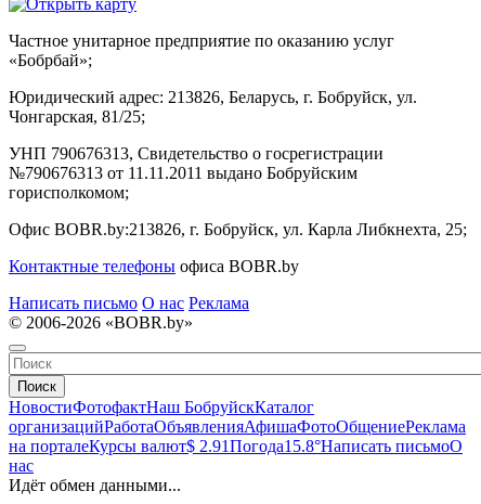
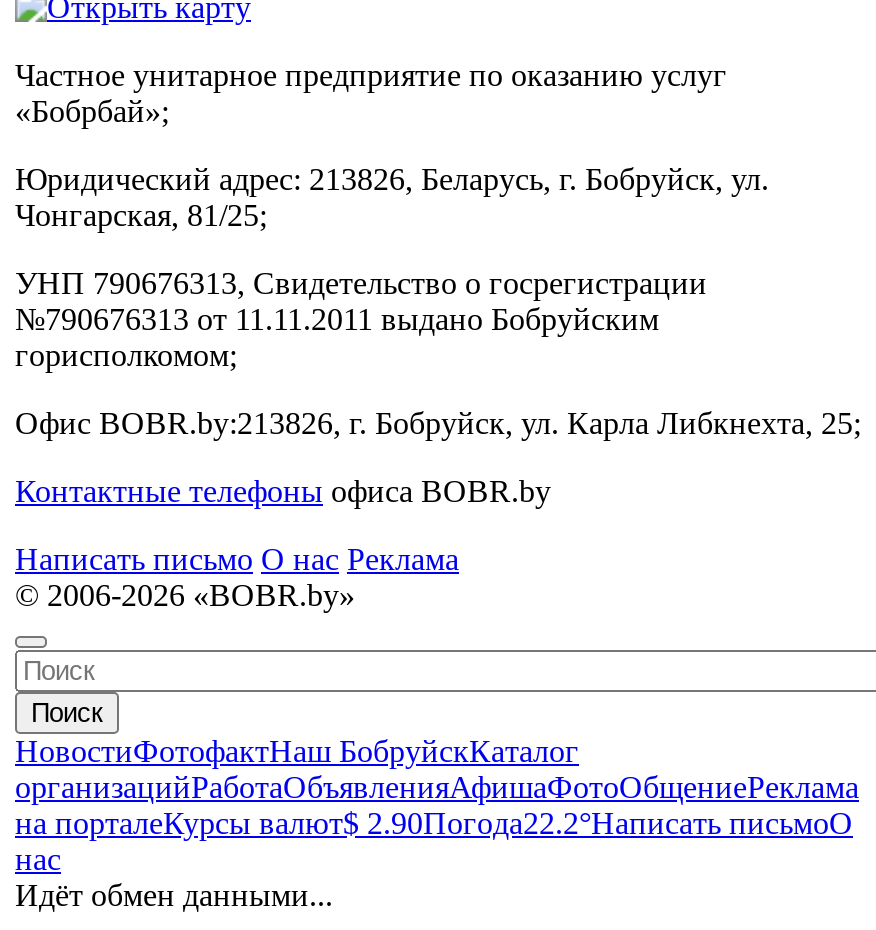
[9,437,463,455] на порталеКурсы валют$ 2.91Погода15.8°Написать письмоО -> [15,806,853,840] на порталеКурсы валют$ 2.90Погода22.2°Написать письмоО

